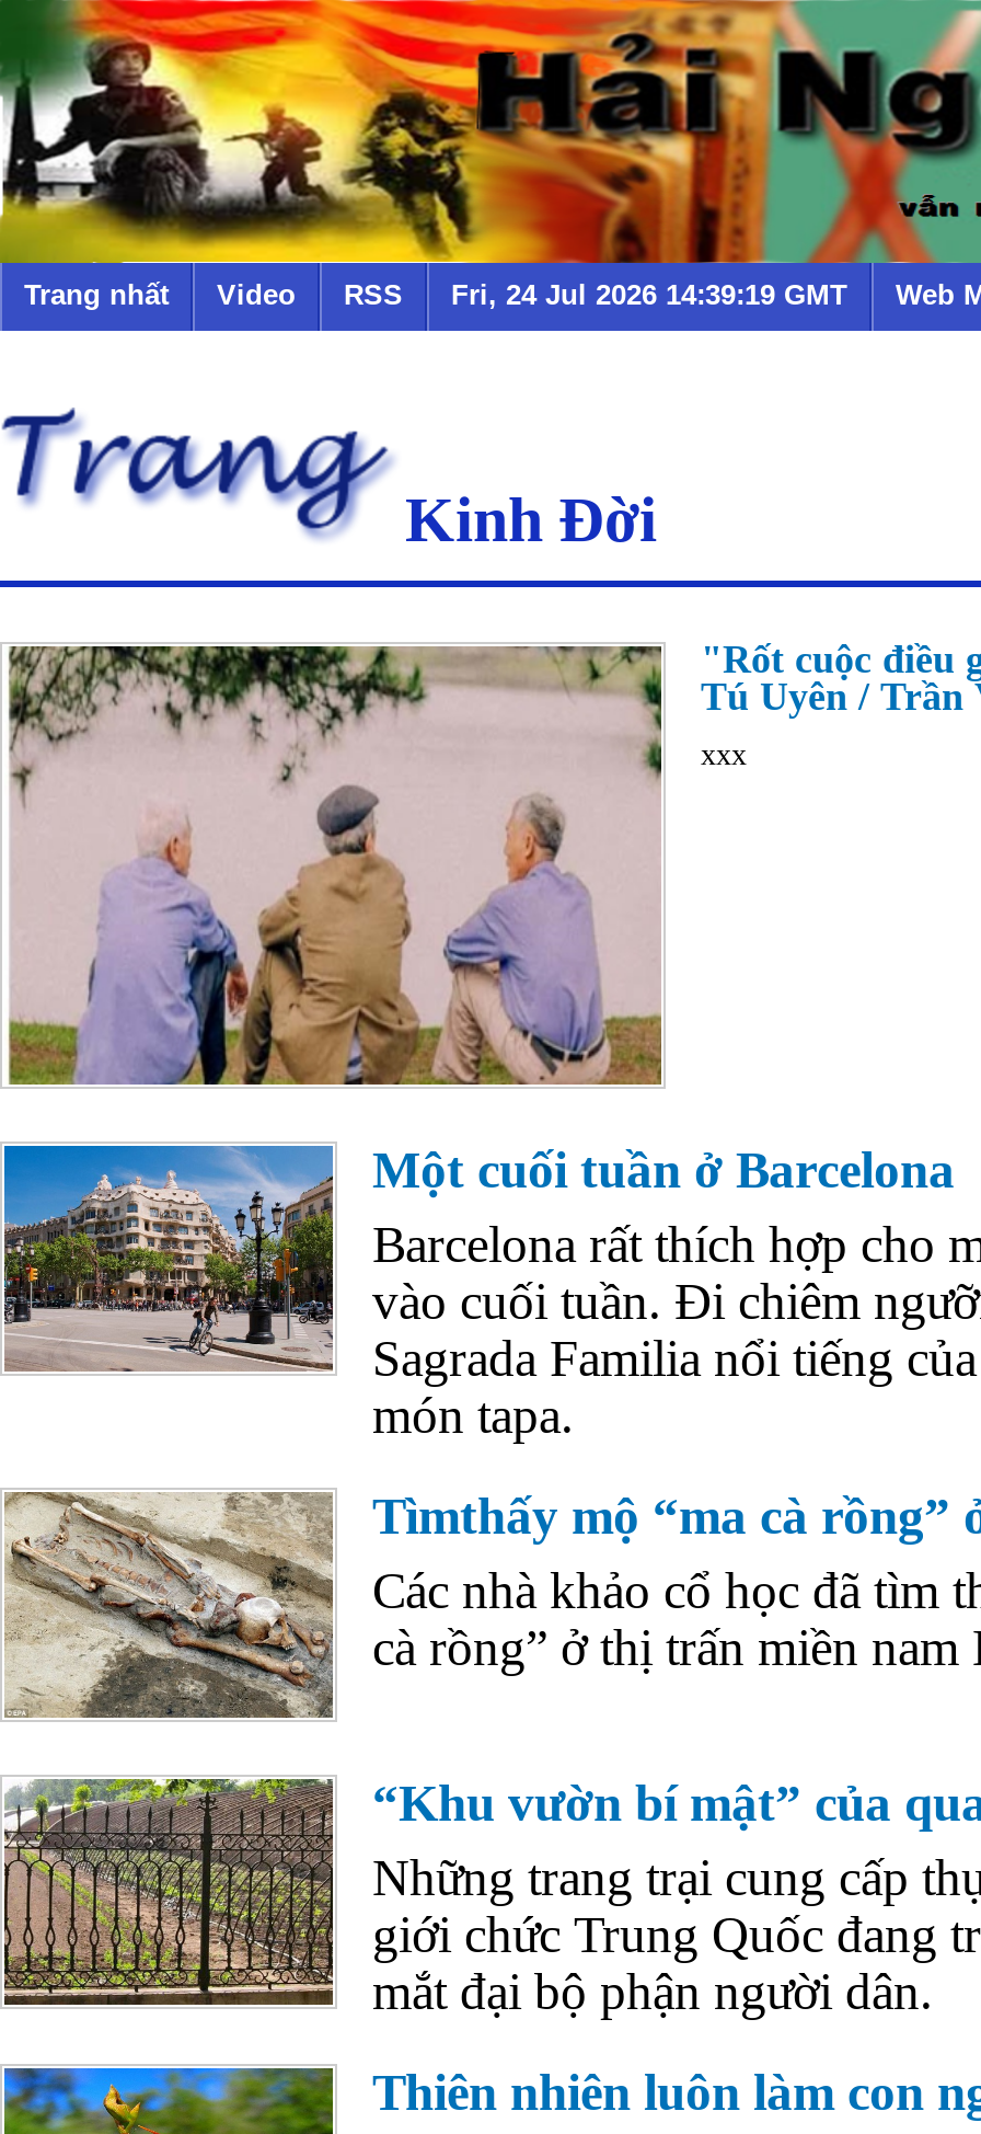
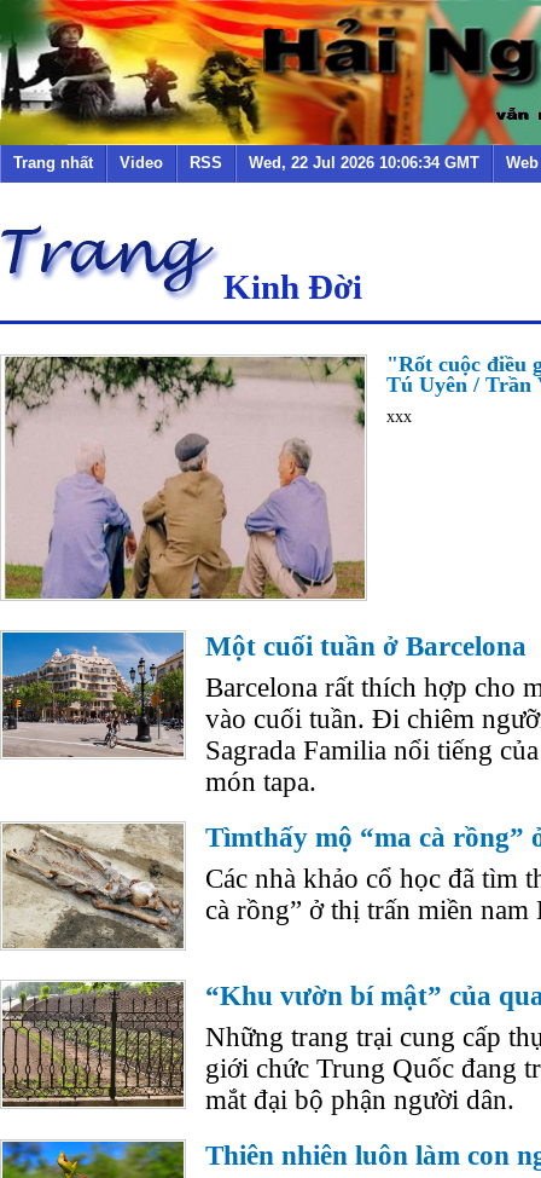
[451,278,847,311] Fri, 24 Jul 2026 14:39:19 GMT -> [249,154,479,172] Wed, 22 Jul 2026 10:06:34 GMT

